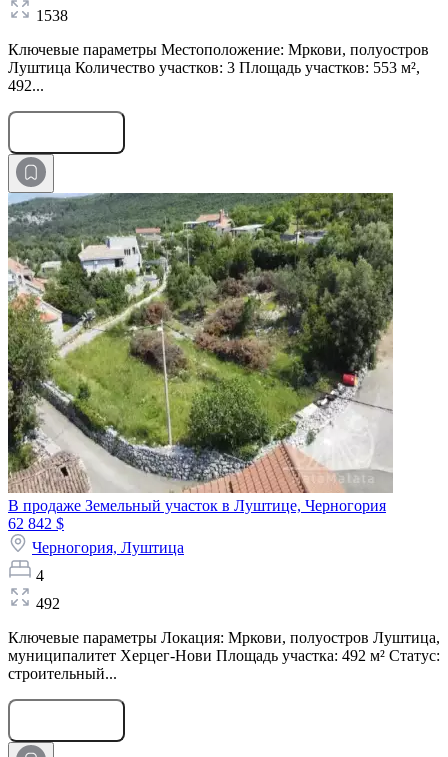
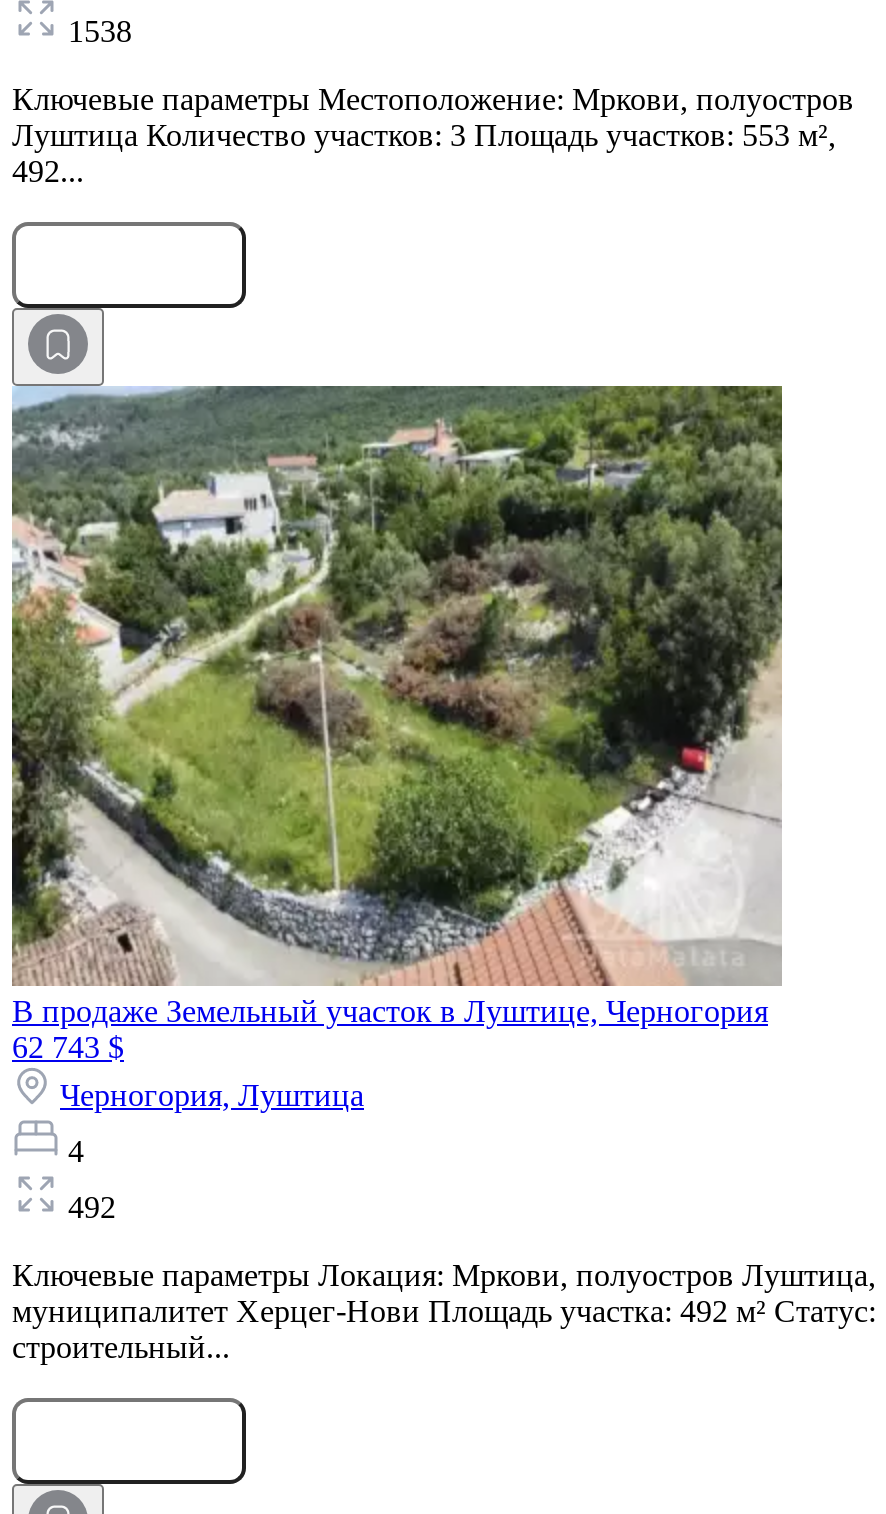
[8,515,64,532] 62 842 $ -> [12,1030,124,1064] 62 743 $

